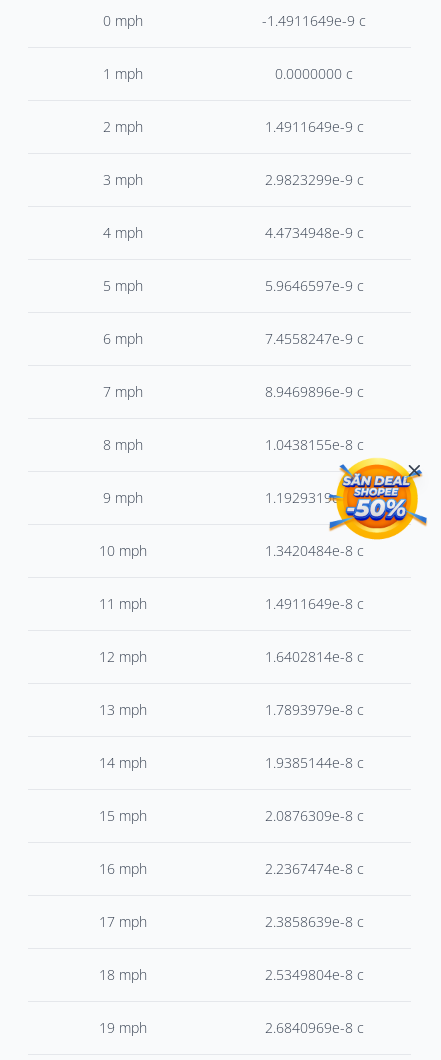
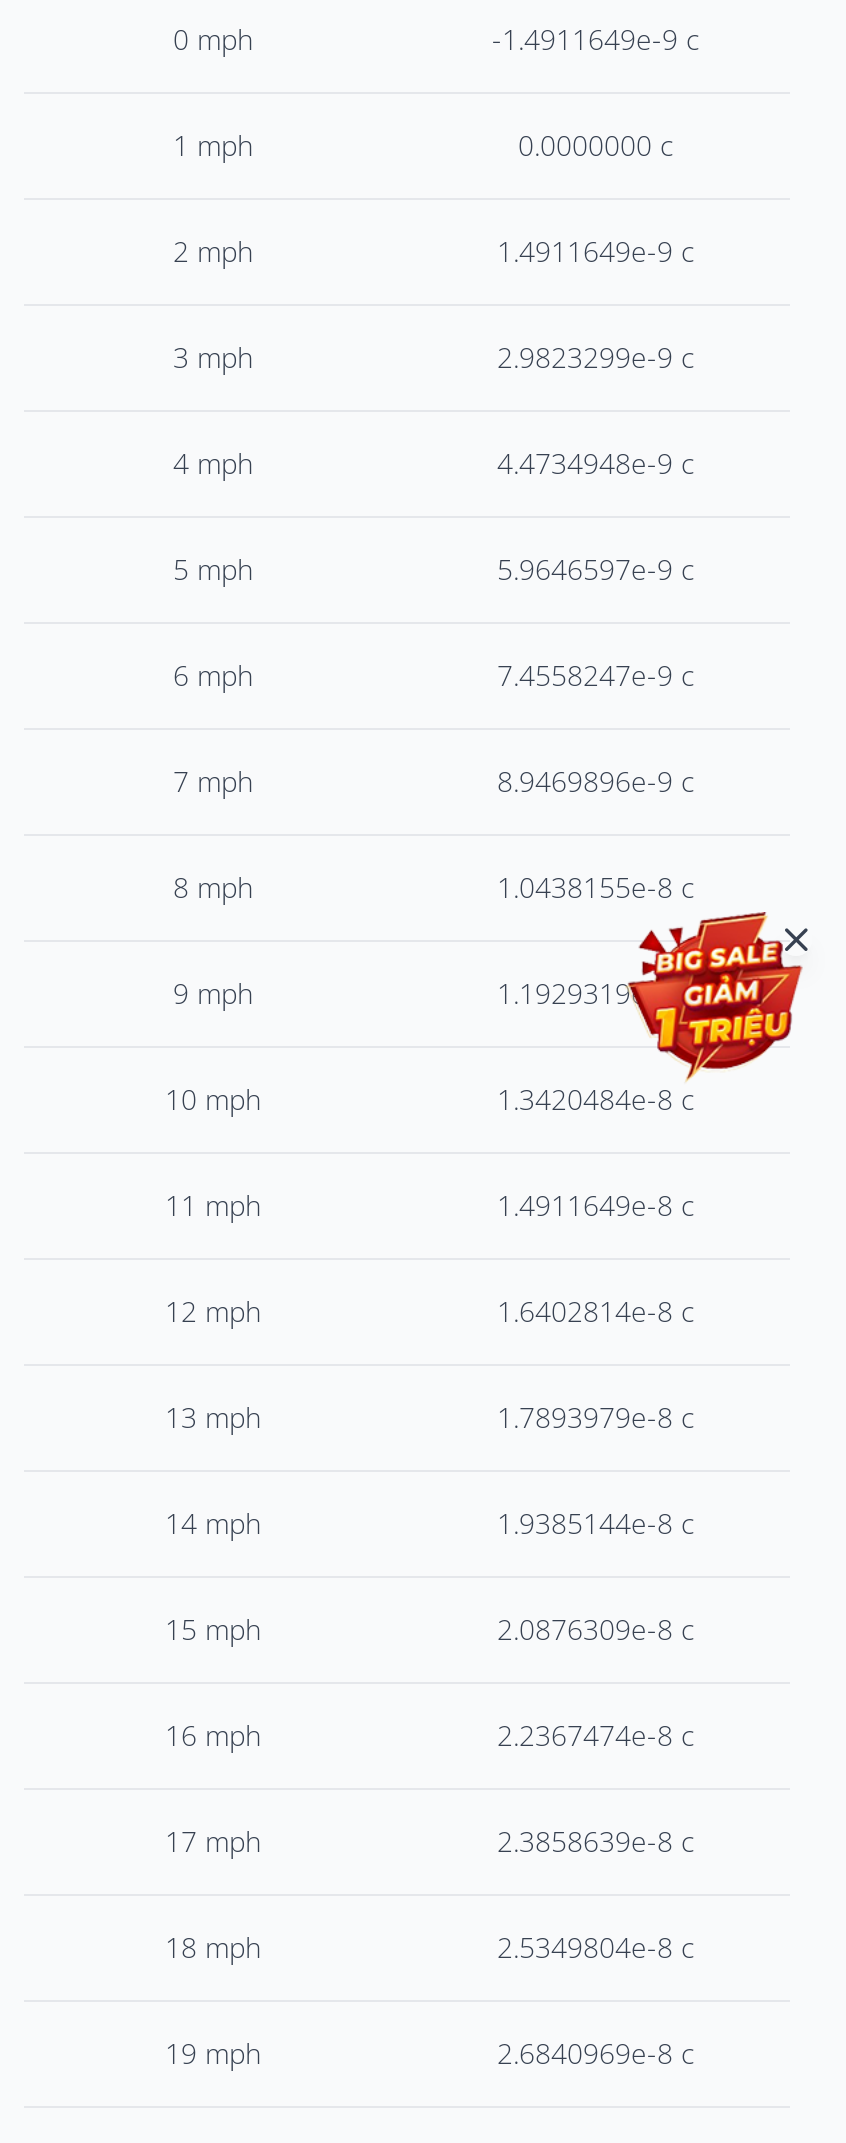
[328,457,428,541] [image] -> [626,910,822,1078] [image]

